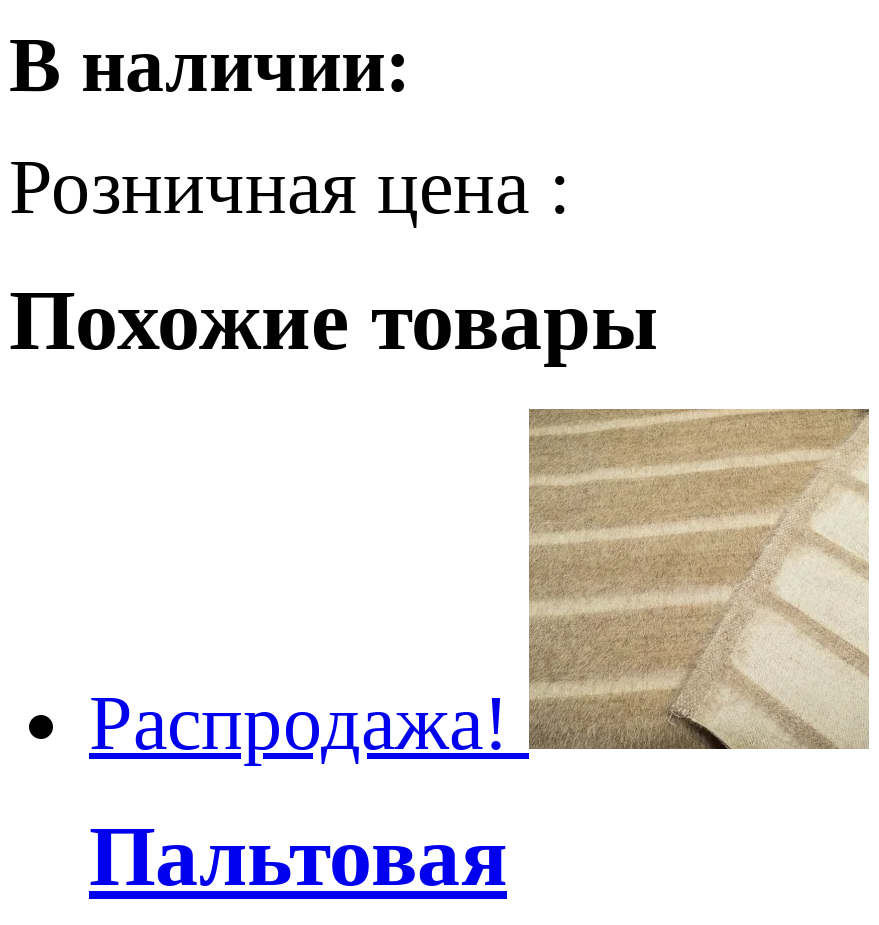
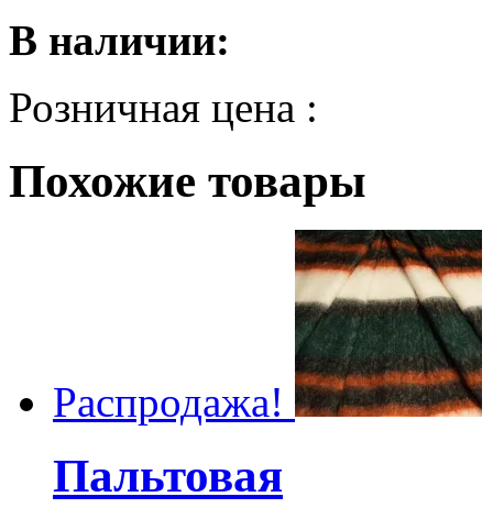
[527,407,869,751] [image] -> [294,229,483,418] [image]

